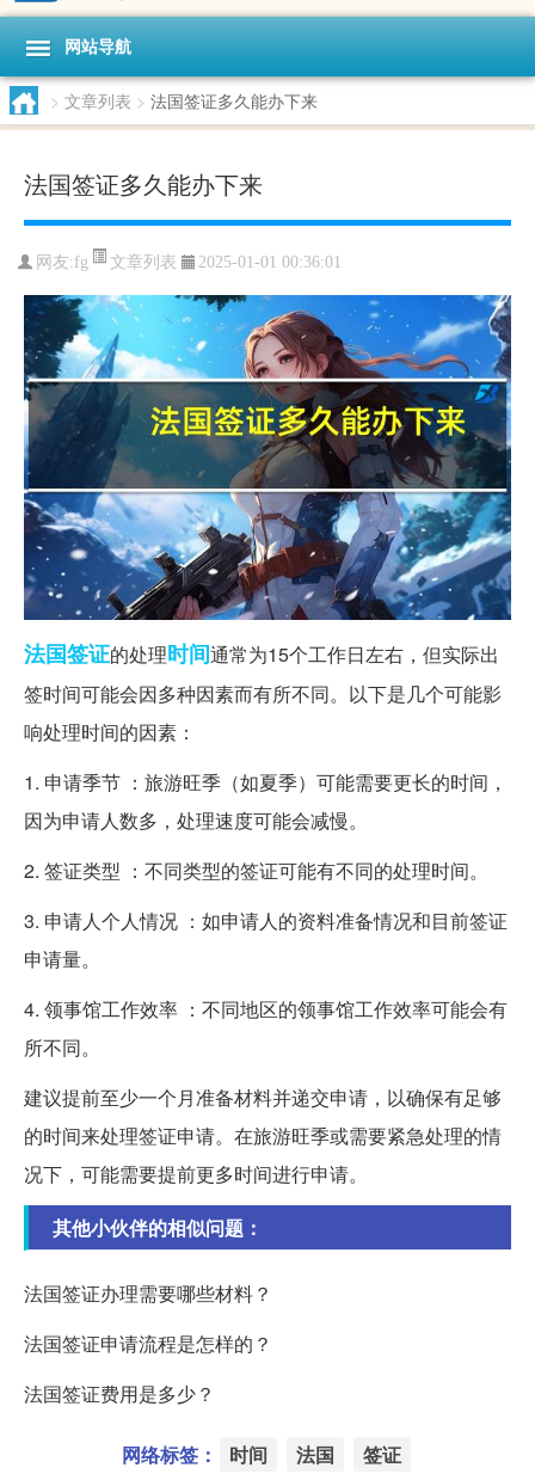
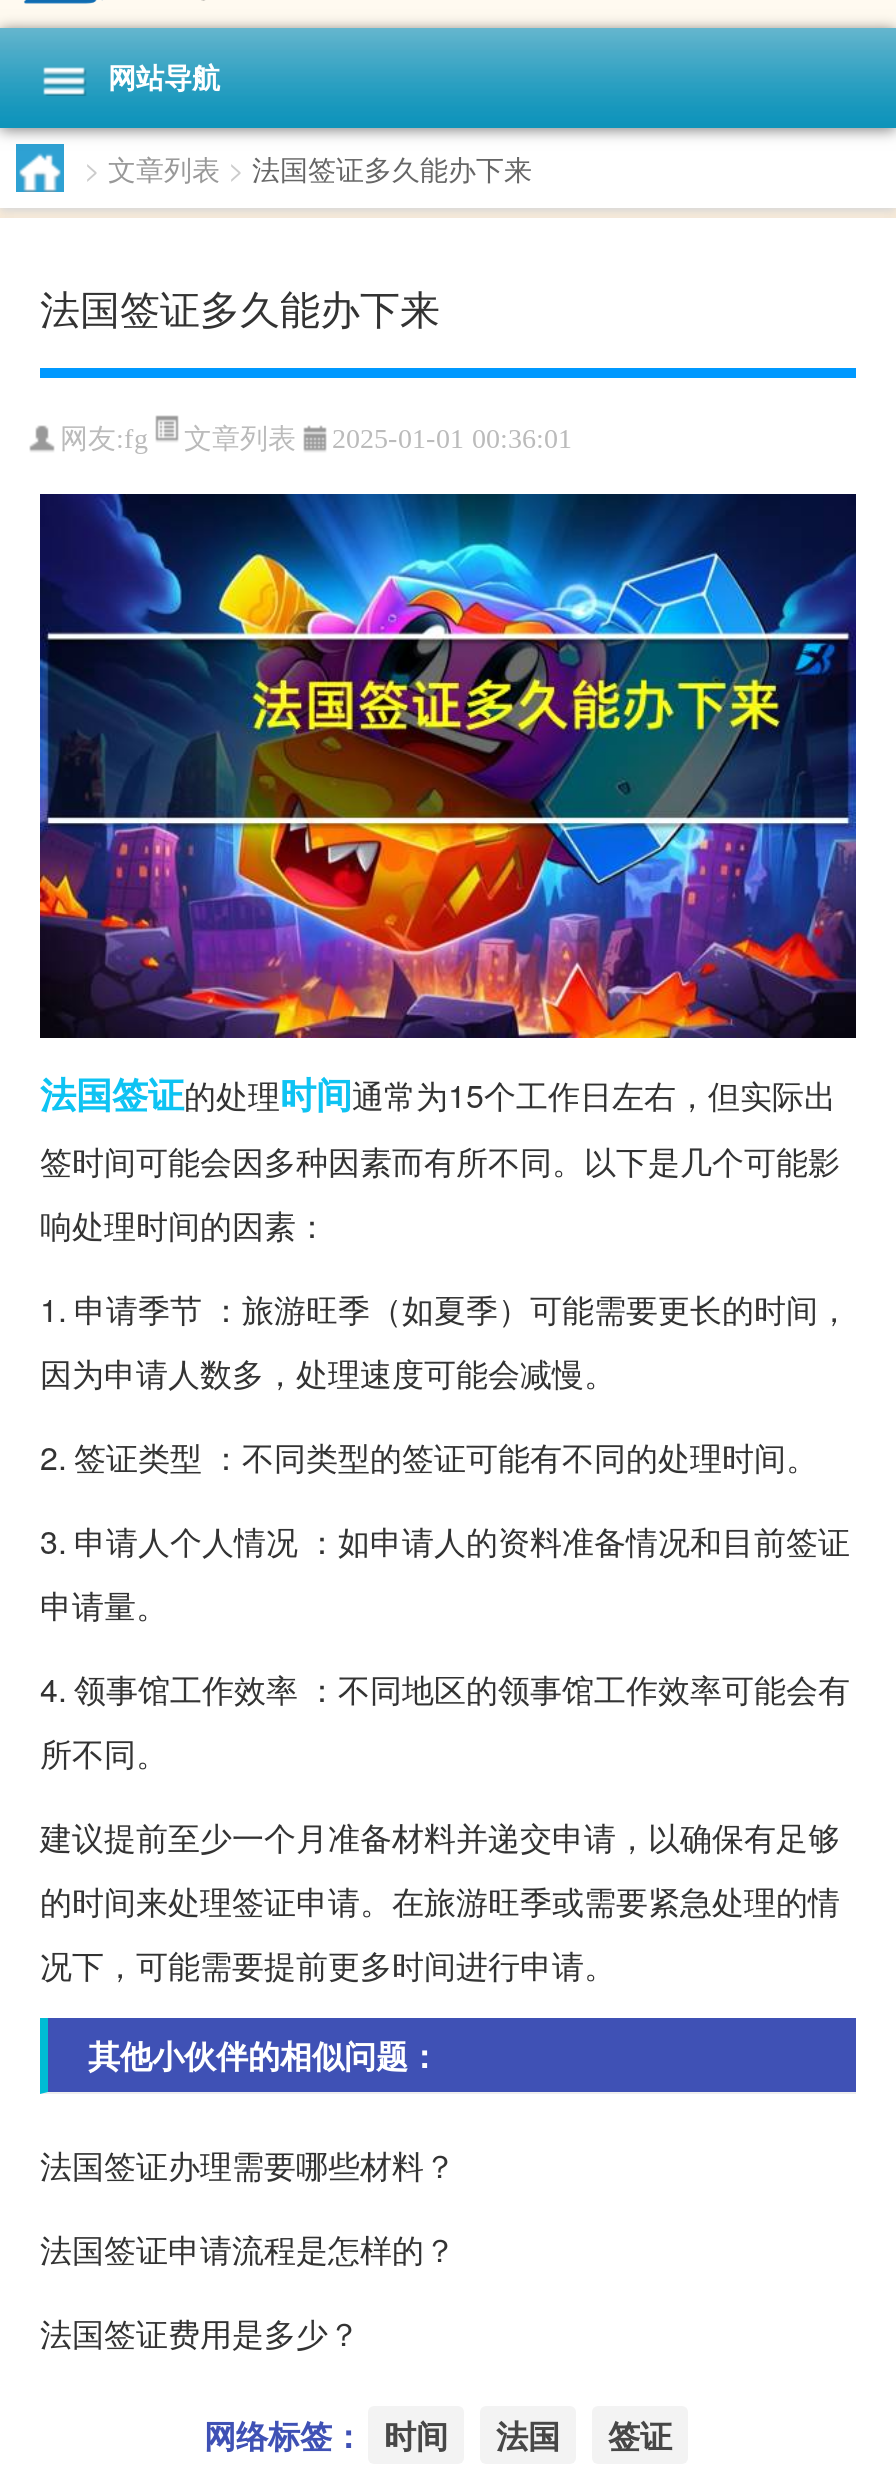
[23,294,512,621] [image] -> [38,492,858,1040] [image]

